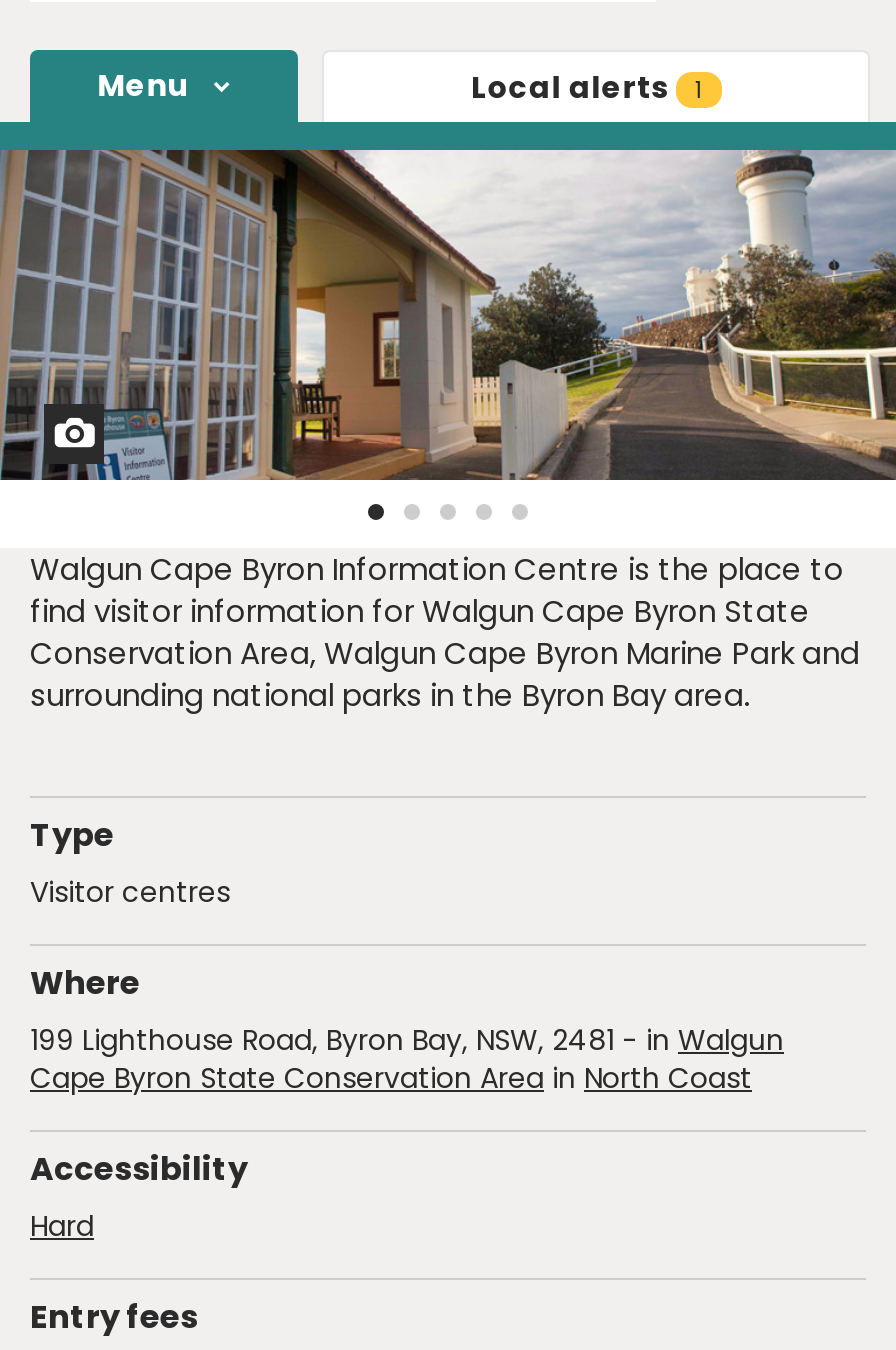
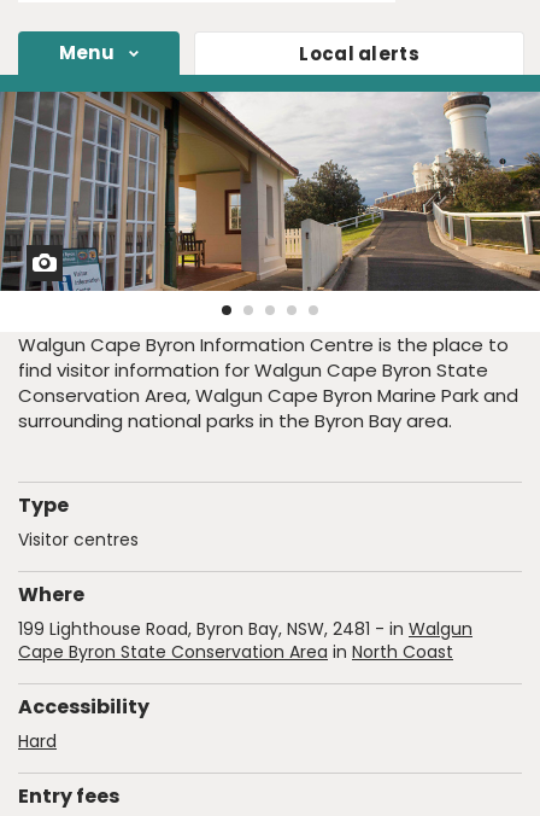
[471,67,703,109] Local alerts 1 -> [299,42,419,67] Local alerts

